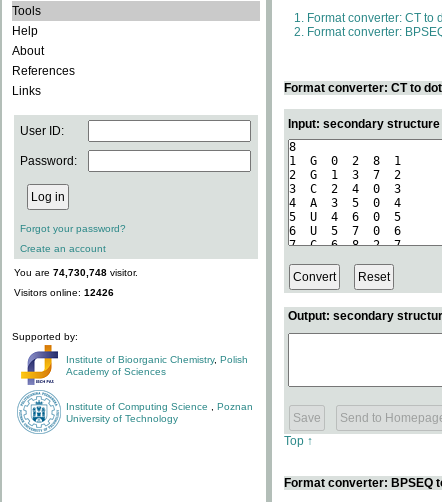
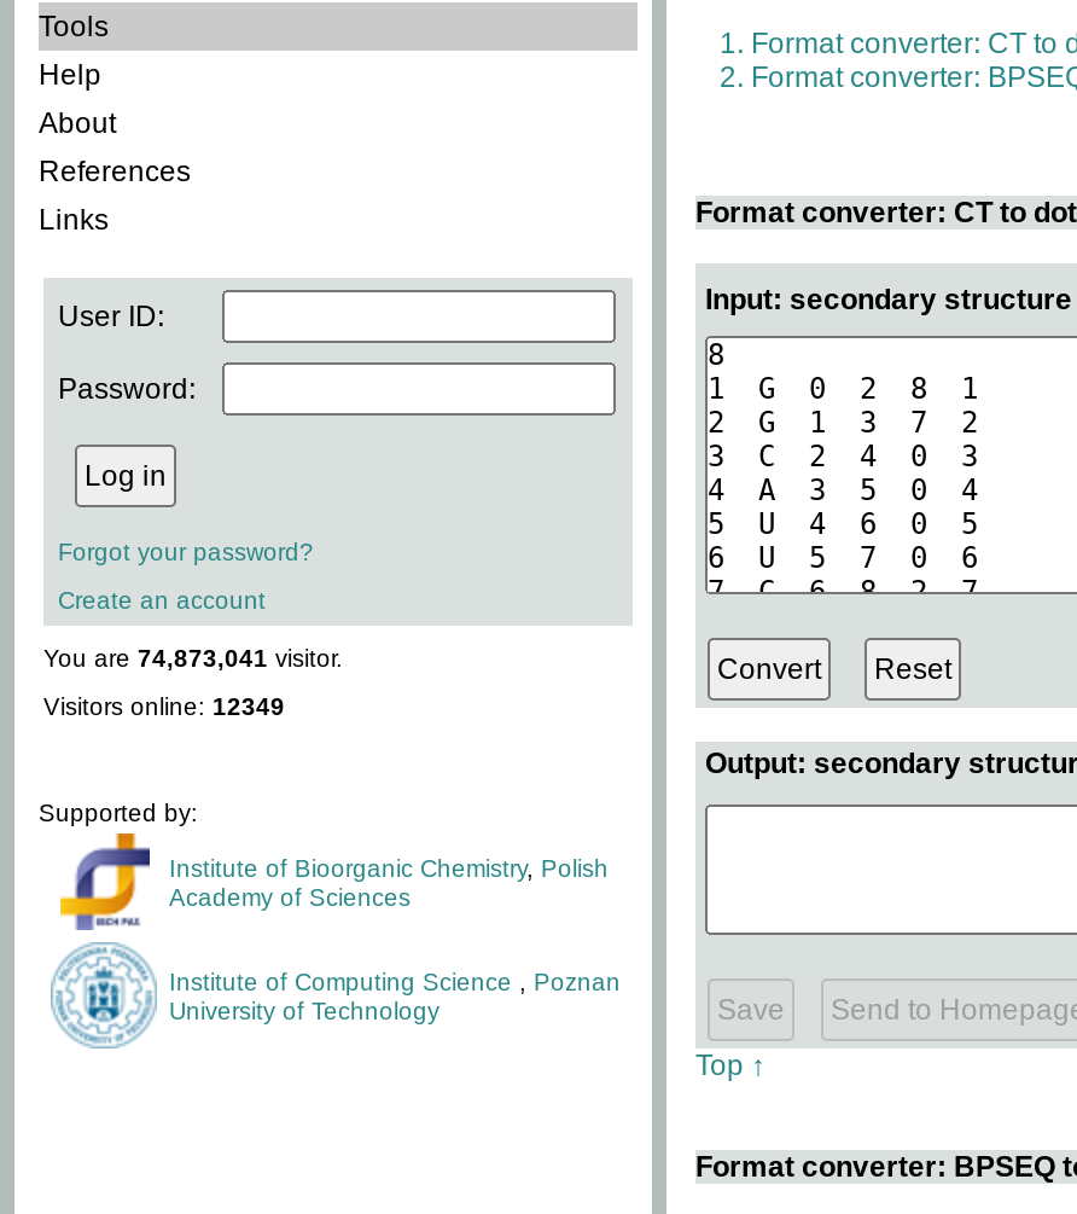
[14,267,138,278] You are 74,730,748 visitor. -> [43,645,343,672] You are 74,873,041 visitor.
[14,287,114,298] Visitors online: 12426 -> [43,693,285,720] Visitors online: 12349

